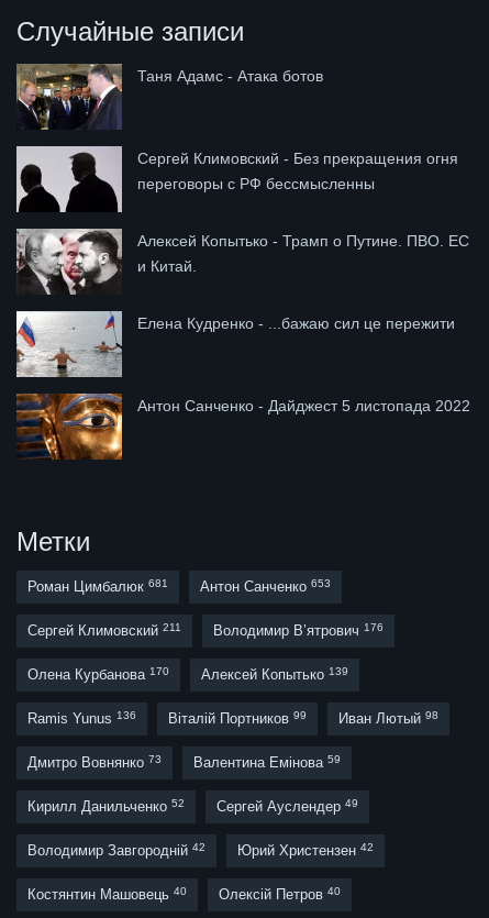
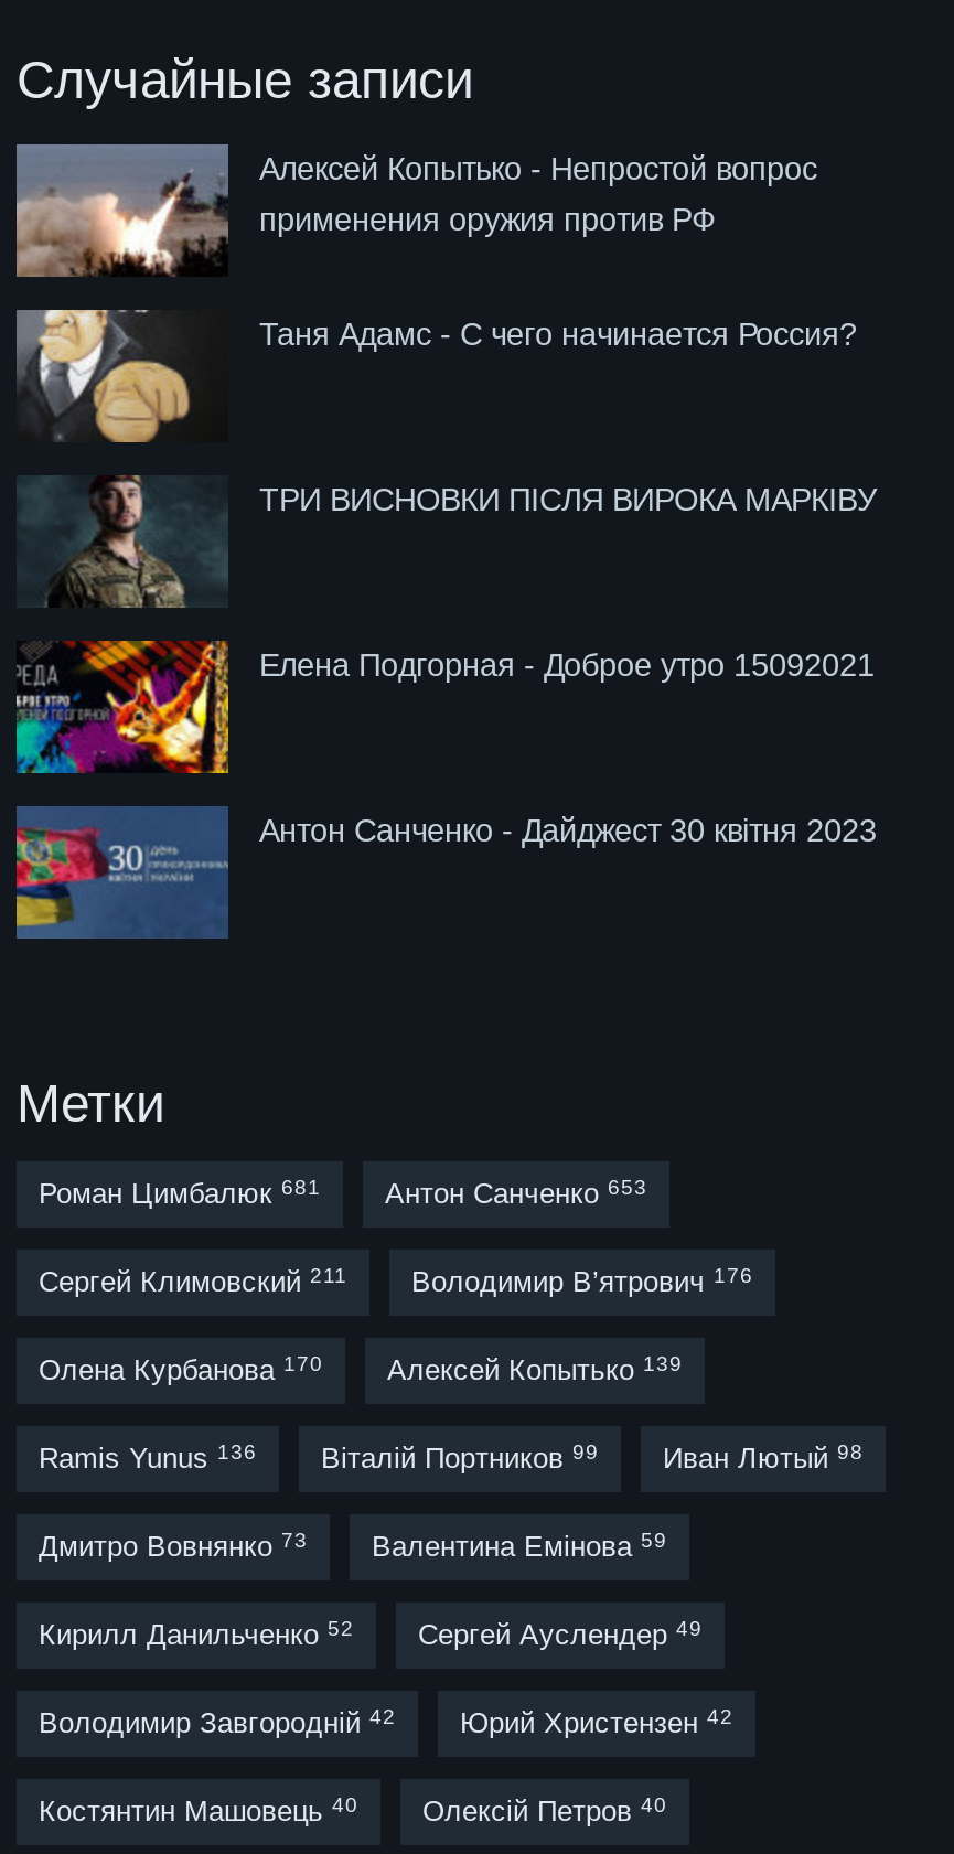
[16,64,323,130] [image] | Таня Адамс - Атака ботов -> [14,142,817,279] [image] | Алексей Копытько - Непростой вопрос | применения оружия против РФ
[15,145,458,213] [image] | Сергей Климовский - Без прекращения огня | переговоры с РФ бессмысленны -> [17,308,857,444] [image] | Таня Адамс - С чего начинается Россия?
[15,228,469,296] [image] | Алексей Копытько - Трамп о Путине. ПВО. ЕС | и Китай. -> [17,475,877,610] [image] | ТРИ ВИСНОВКИ ПІСЛЯ ВИРОКА МАРКІВУ
[15,310,455,378] [image] | Елена Кудренко - ...бажаю сил це пережити -> [14,639,875,775] [image] | Елена Подгорная - Доброе утро 15092021
[16,392,470,461] [image] | Антон Санченко - Дайджест 5 листопада 2022 -> [14,804,877,941] [image] | Антон Санченко - Дайджест 30 квітня 2023

